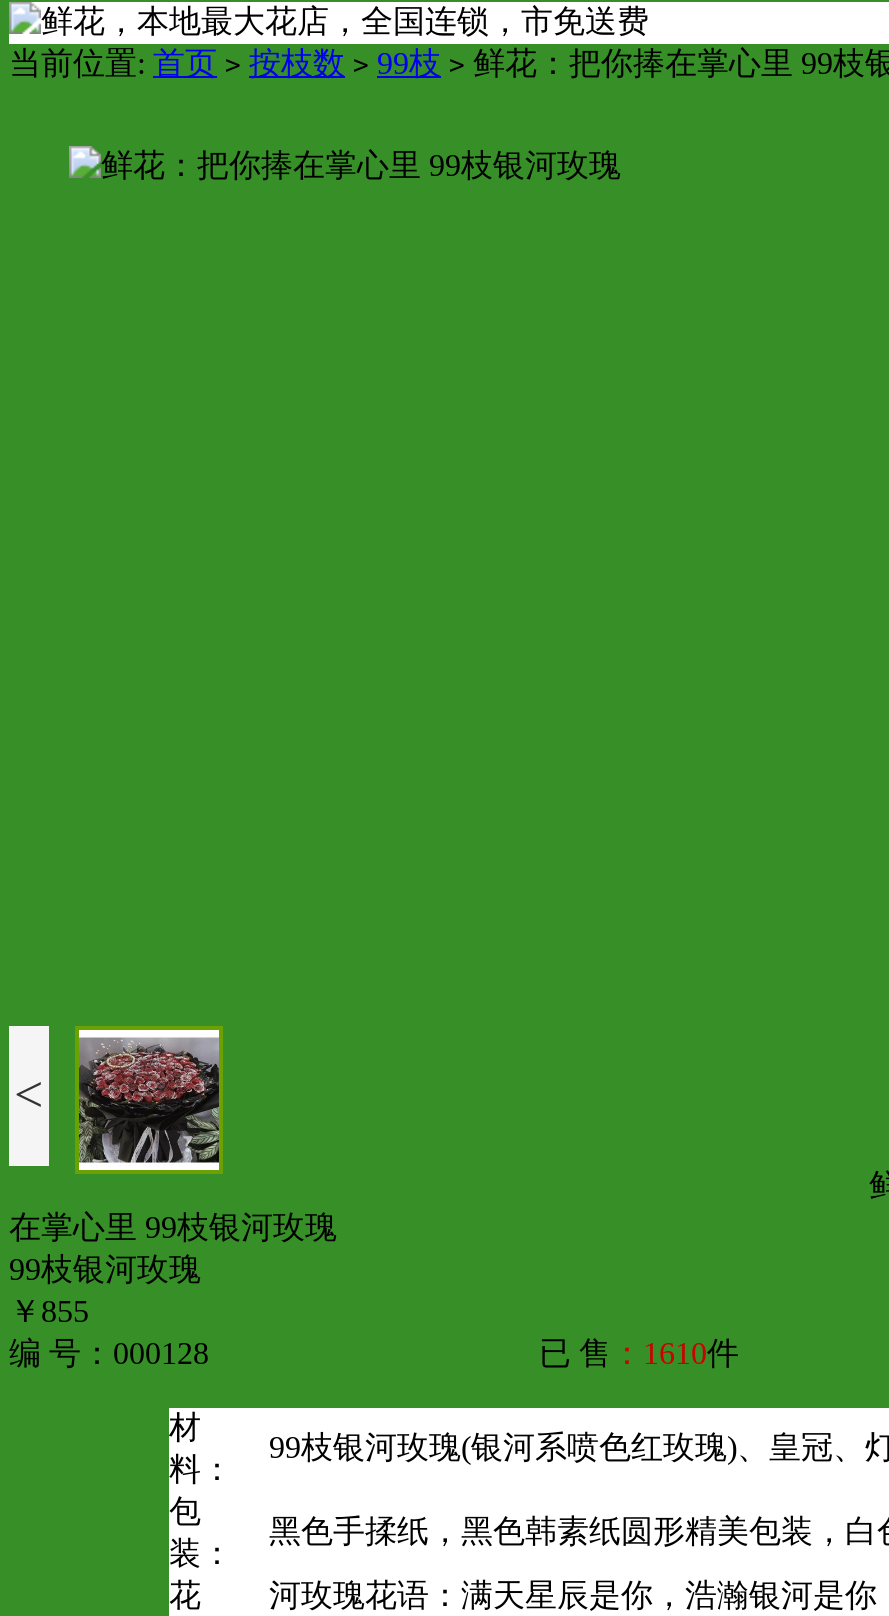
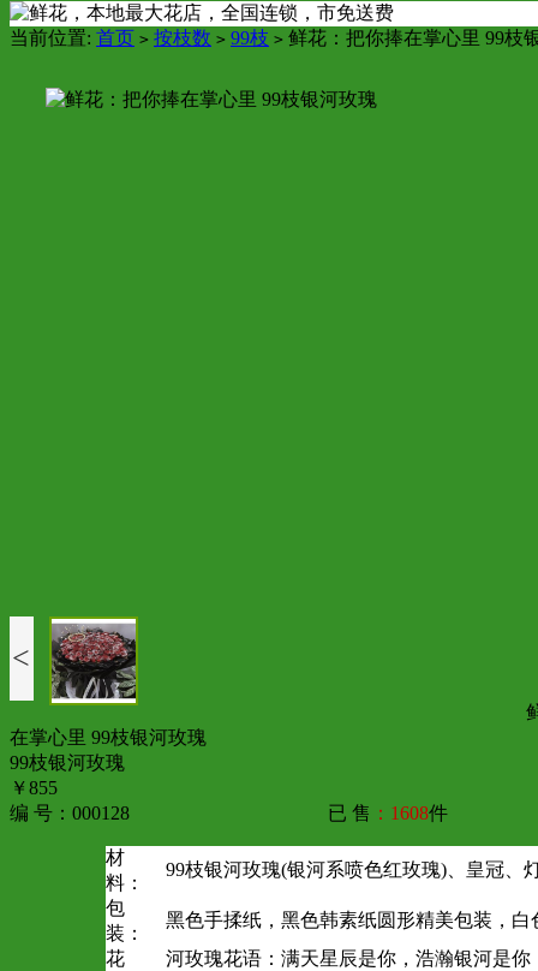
[539,1335,739,1369] 已 售：1610件 -> [328,802,448,823] 已 售：1608件

